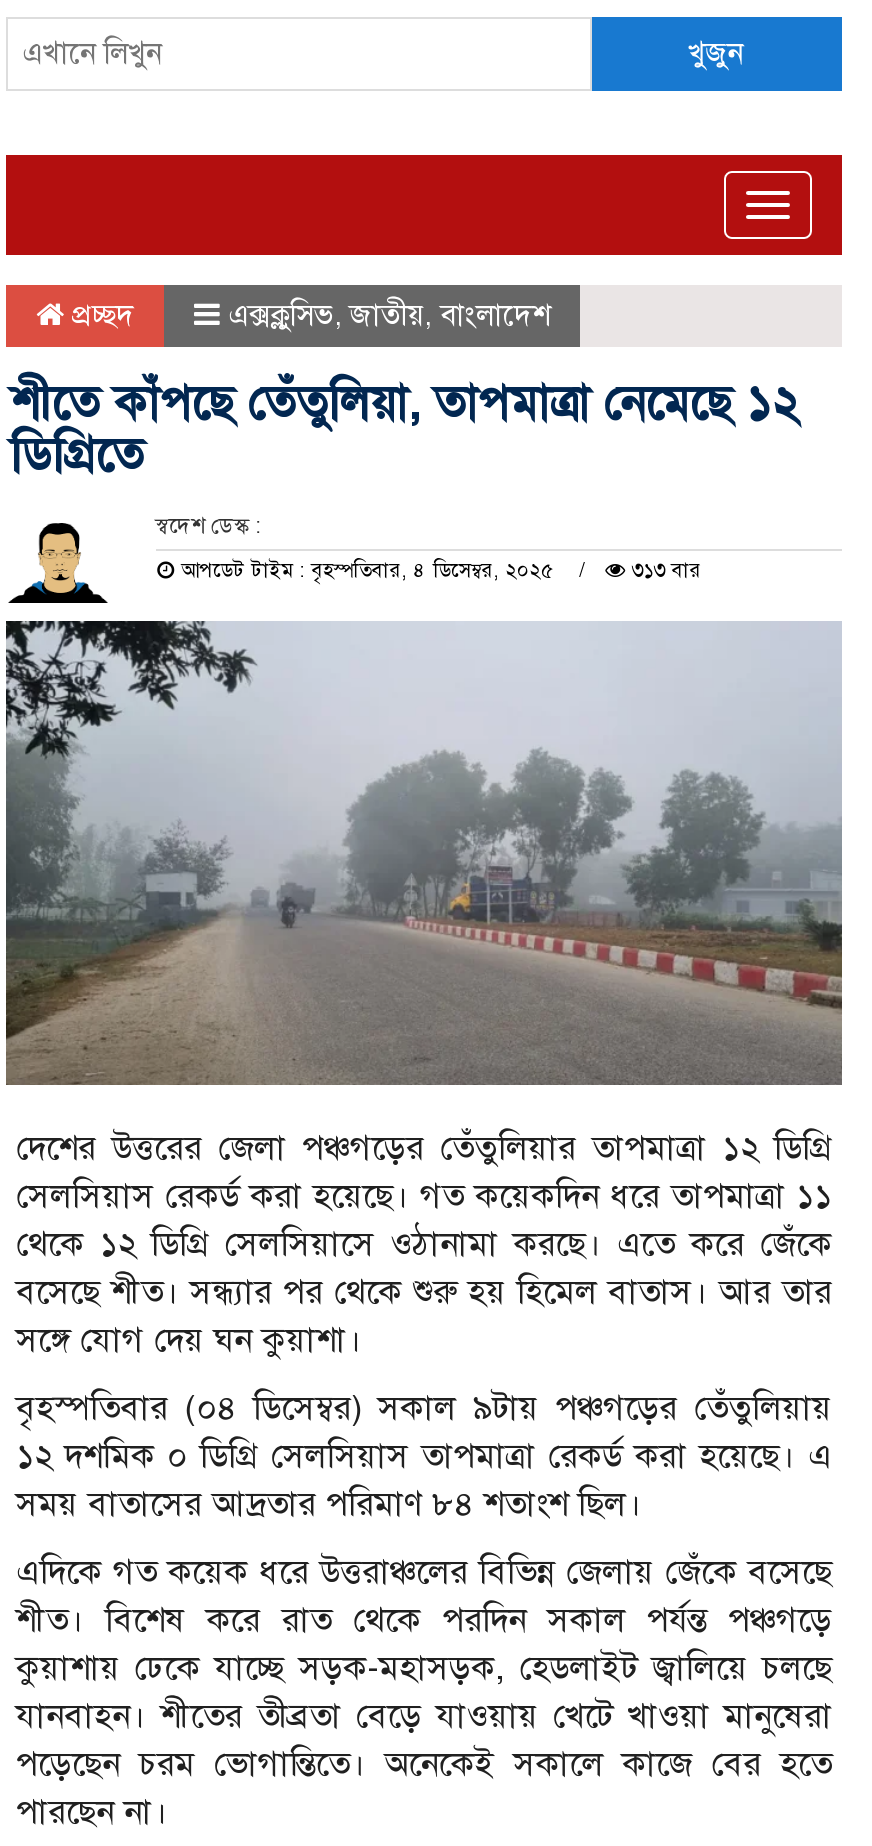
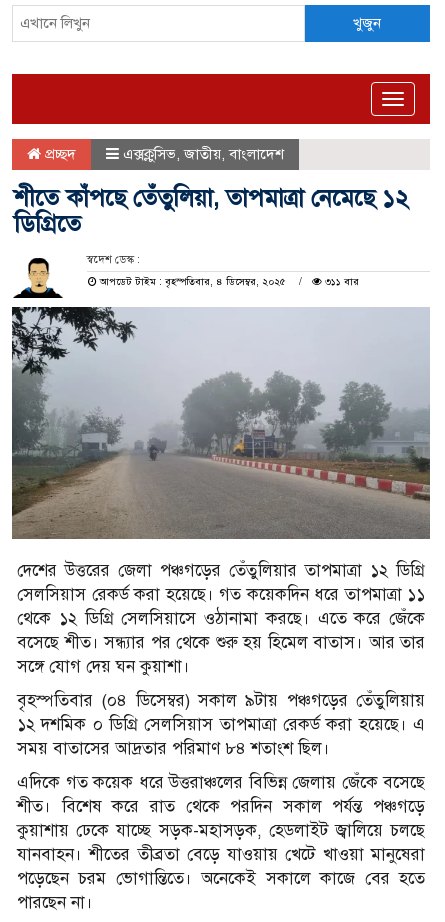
[625,556,701,582] ৩১৩ বার -> [322,274,359,287] ৩১১ বার

